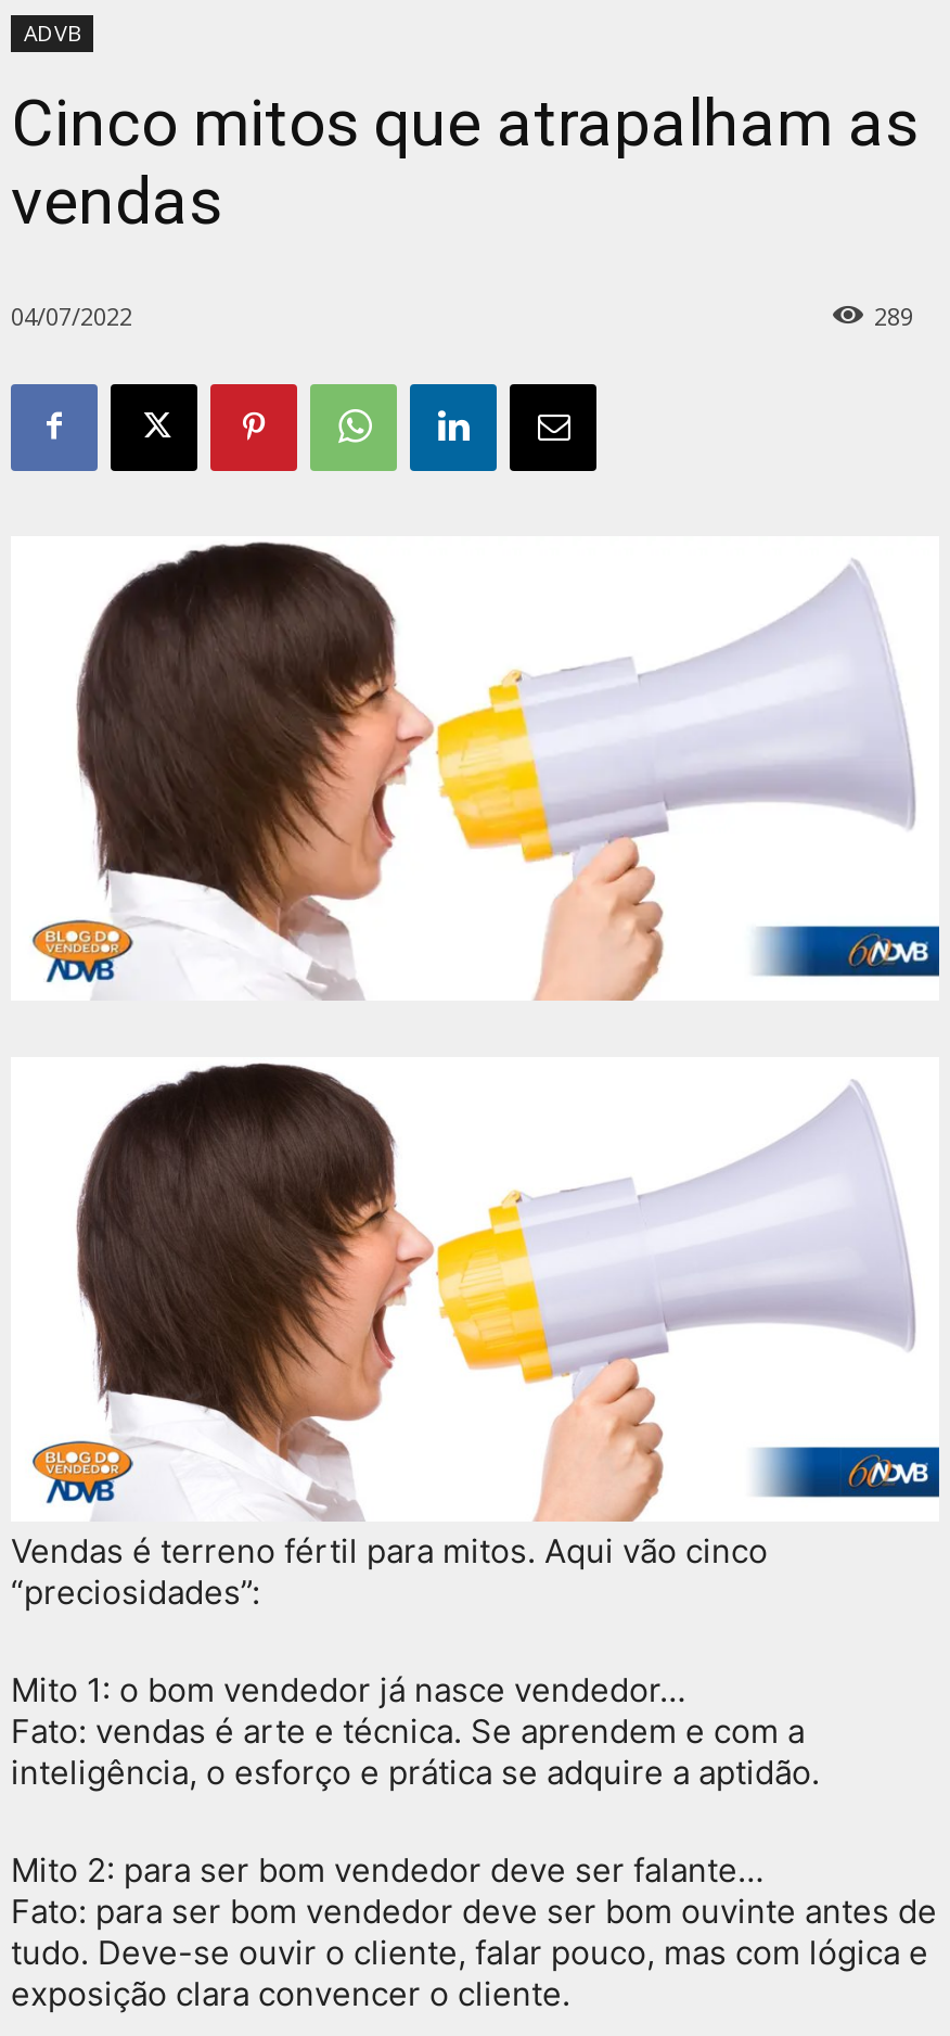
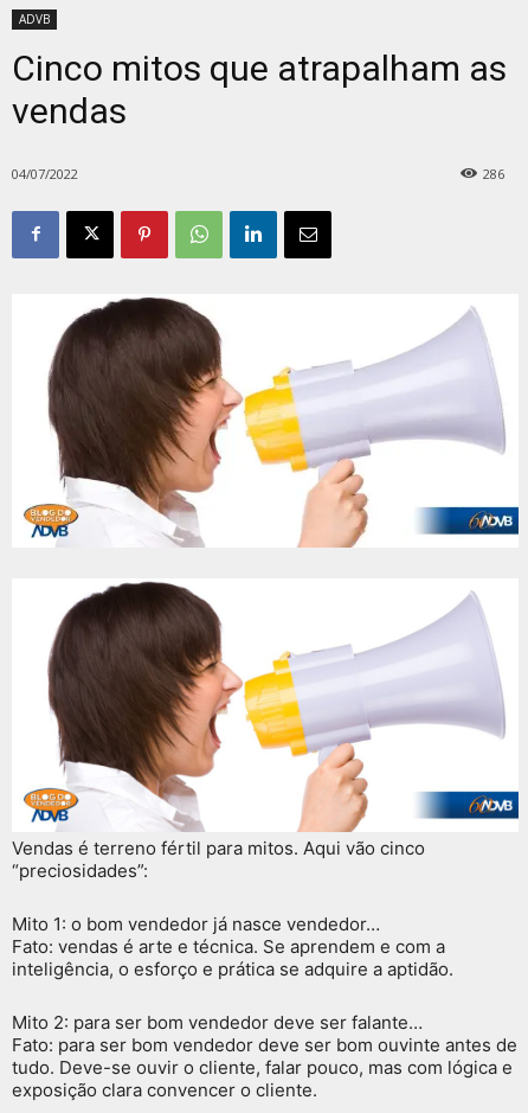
[874,299,913,332] 289 -> [483,165,504,182] 286

